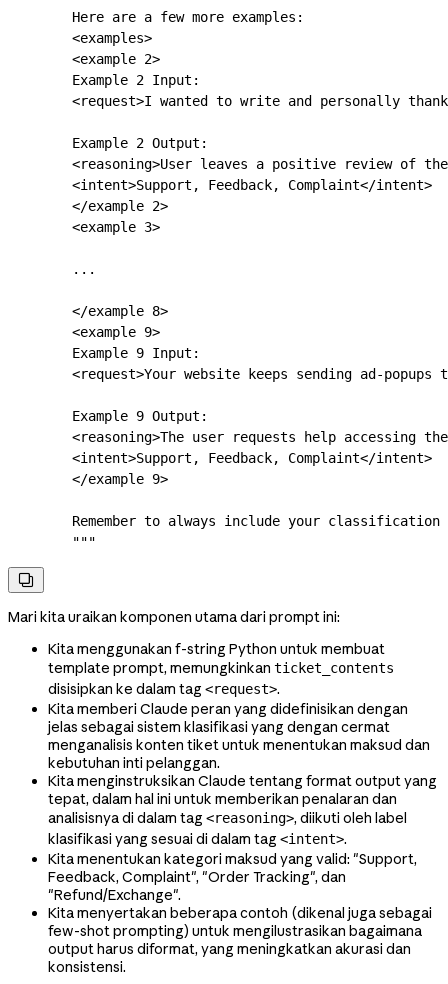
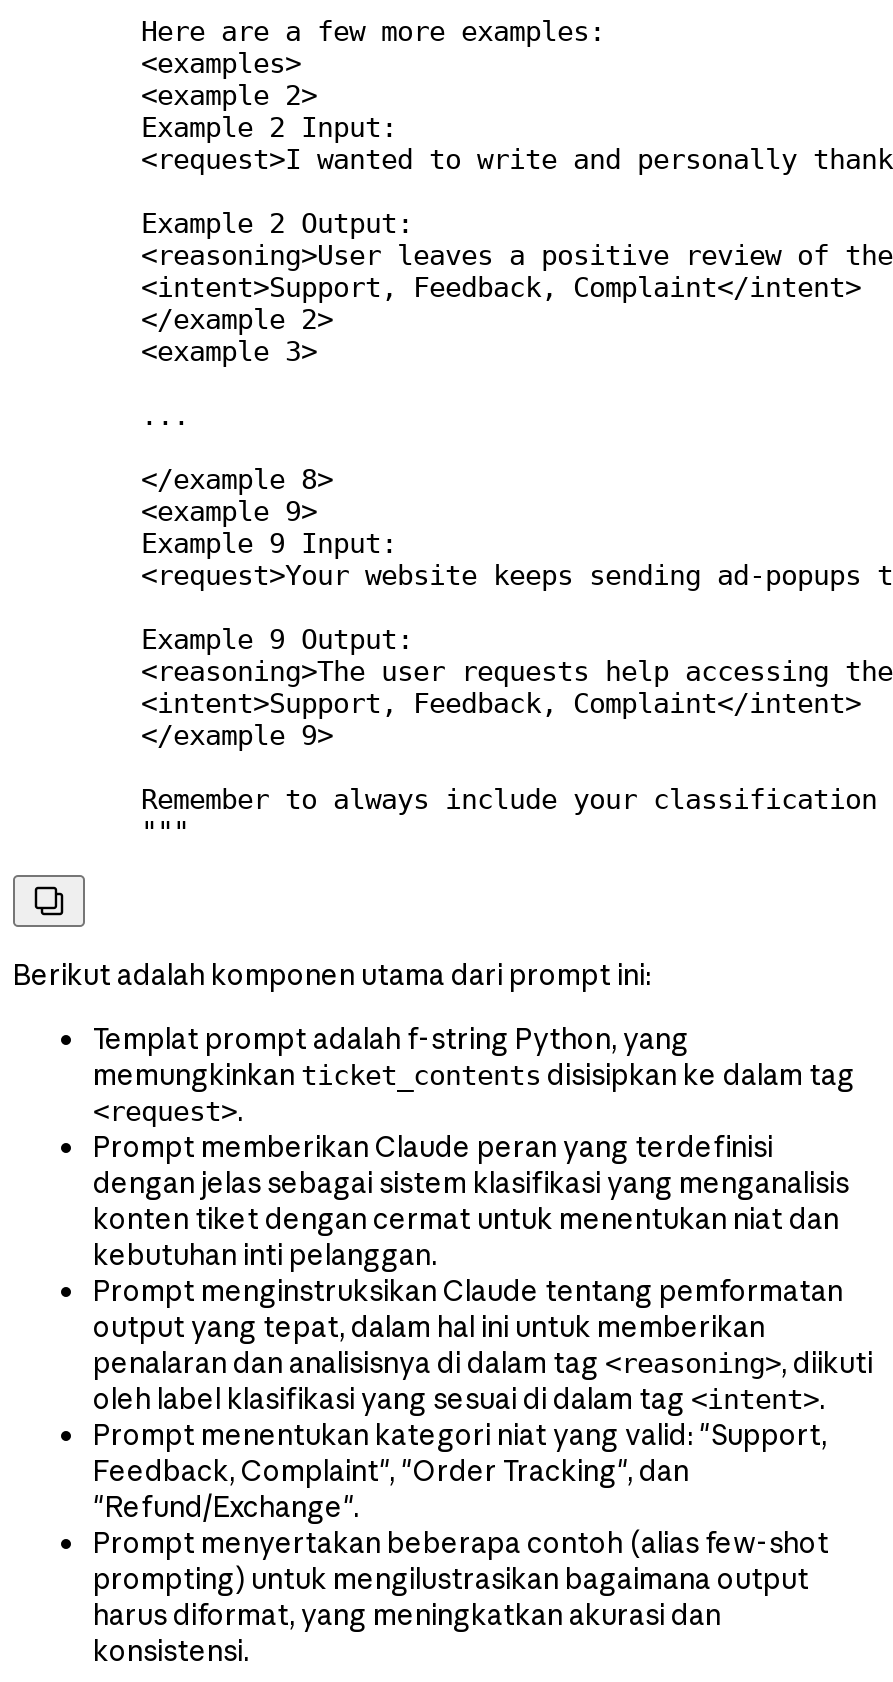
[8,607,340,625] Mari kita uraikan komponen utama dari prompt ini: -> [13,958,651,994] Berikut adalah komponen utama dari prompt ini:
[48,639,430,753] Kita menggunakan f-string Python untuk membuat | template prompt, memungkinkan ticket_contents | disisipkan ke dalam tag <request>. | Kita memberi Claude peran yang didefinisikan dengan | jelas sebagai sistem klasifikasi yang dengan cermat | menganalisis konten tiket untuk menentukan maksud dan -> [93,1022,855,1238] Templat prompt adalah f-string Python, yang | memungkinkan ticket_contents disisipkan ke dalam tag | <request>. | Prompt memberikan Claude peran yang terdefinisi | dengan jelas sebagai sistem klasifikasi yang menganalisis | konten tiket dengan cermat untuk menentukan niat dan
[48,771,437,867] Kita menginstruksikan Claude tentang format output yang | tepat, dalam hal ini untuk memberikan penalaran dan | analisisnya di dalam tag <reasoning>, diikuti oleh label | klasifikasi yang sesuai di dalam tag <intent>. | Kita menentukan kategori maksud yang valid: "Support, -> [93,1274,873,1454] Prompt menginstruksikan Claude tentang pemformatan | output yang tepat, dalam hal ini untuk memberikan | penalaran dan analisisnya di dalam tag <reasoning>, diikuti | oleh label klasifikasi yang sesuai di dalam tag <intent>. | Prompt menentukan kategori niat yang valid: "Support,
[48,903,432,957] Kita menyertakan beberapa contoh (dikenal juga sebagai | few-shot prompting) untuk mengilustrasikan bagaimana | output harus diformat, yang meningkatkan akurasi dan -> [93,1526,829,1634] Prompt menyertakan beberapa contoh (alias few-shot | prompting) untuk mengilustrasikan bagaimana output | harus diformat, yang meningkatkan akurasi dan

